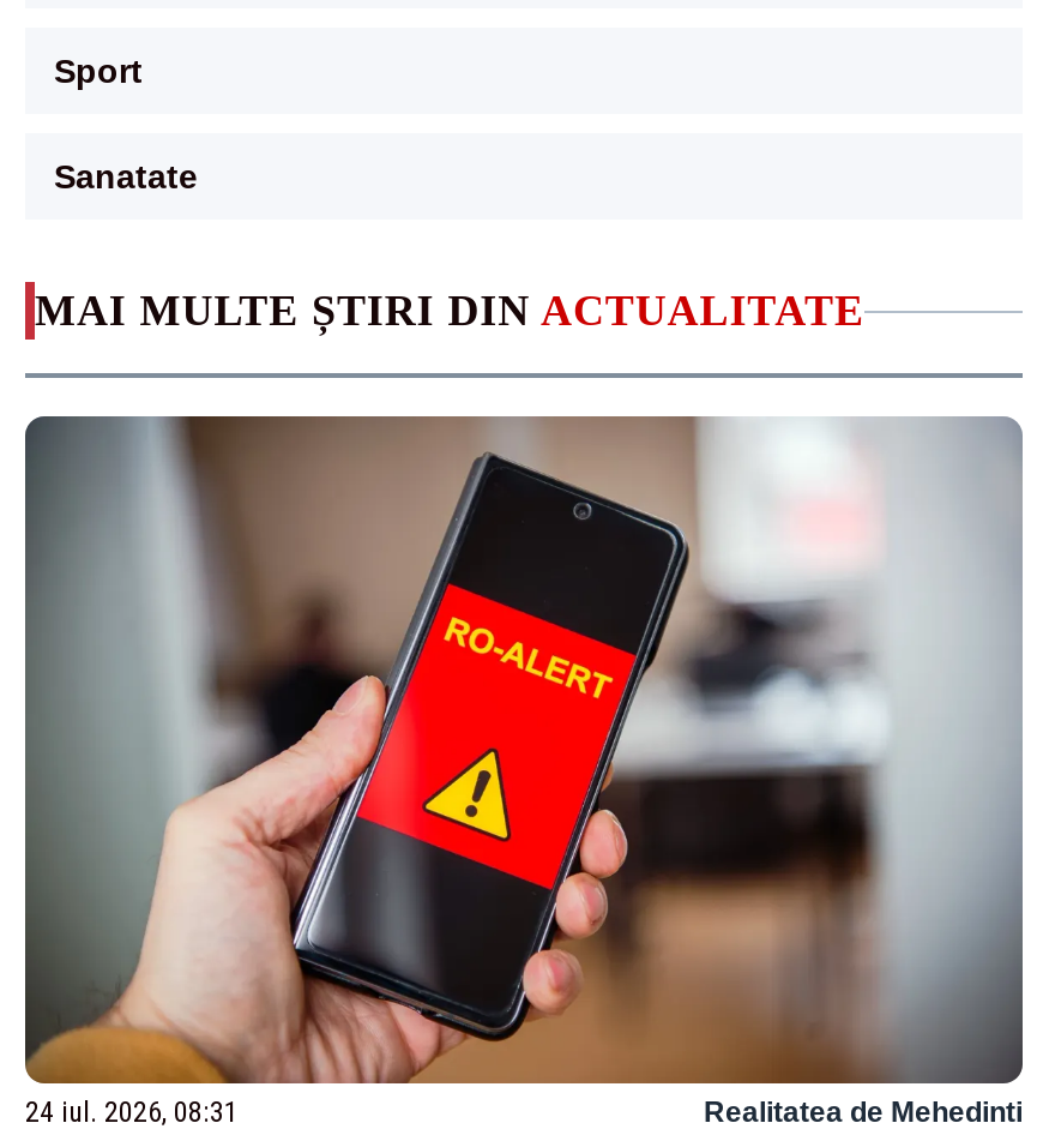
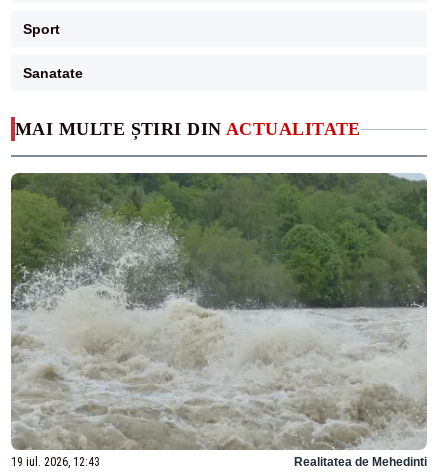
[25,416,1023,1129] [image] | 24 iul. 2026, 08:31 -> [10,172,427,469] [image] | 19 iul. 2026, 12:43

